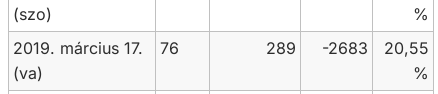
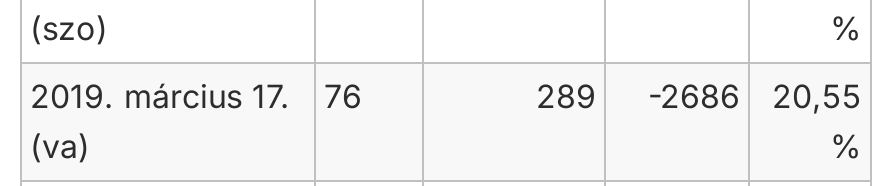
[266,38,429,58] 289 -2683 20,55 -> [536,76,862,116] 289 -2686 20,55

